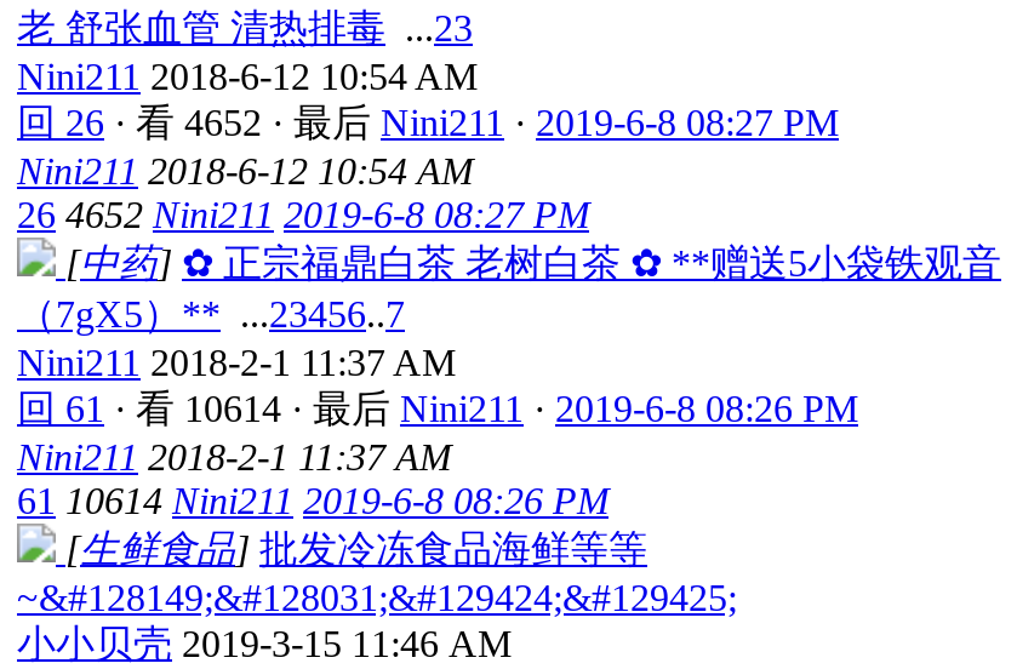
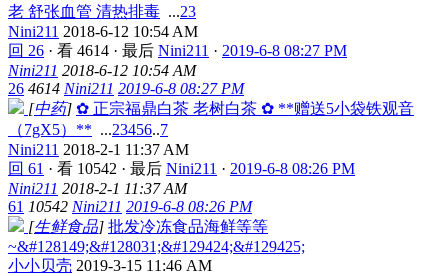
[17,101,839,142] 回 26 · 看 4652 · 最后Nini211 · 2019-6-8 08:27 PM -> [8,42,347,59] 回 26 · 看 4614 · 最后Nini211 · 2019-6-8 08:27 PM
[17,193,589,234] 26 4652 Nini211 2019-6-8 08:27 PM -> [8,80,244,97] 26 4614 Nini211 2019-6-8 08:27 PM
[17,387,858,428] 回 61 · 看 10614 · 最后Nini211 · 2019-6-8 08:26 PM -> [8,160,355,177] 回 61 · 看 10542 · 最后Nini211 · 2019-6-8 08:26 PM
[17,479,609,520] 61 10614 Nini211 2019-6-8 08:26 PM -> [8,198,252,215] 61 10542 Nini211 2019-6-8 08:26 PM

